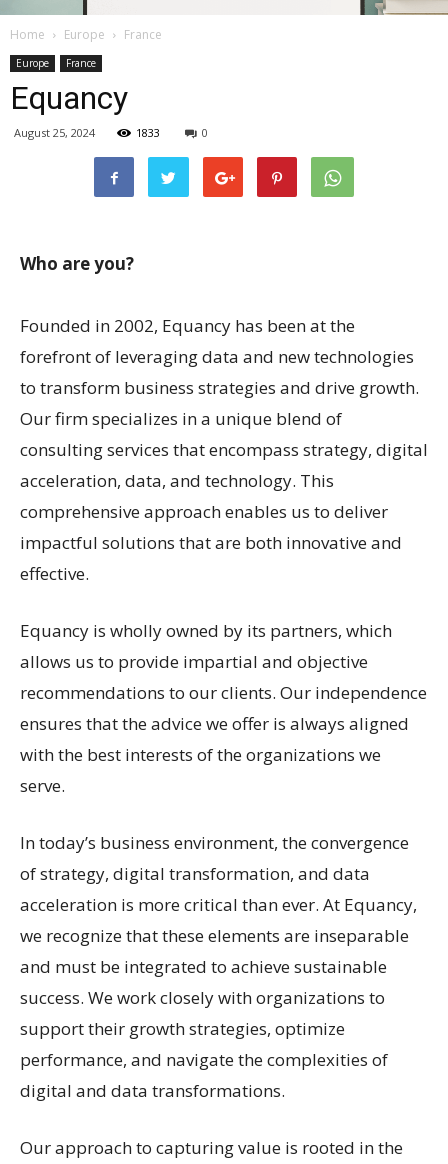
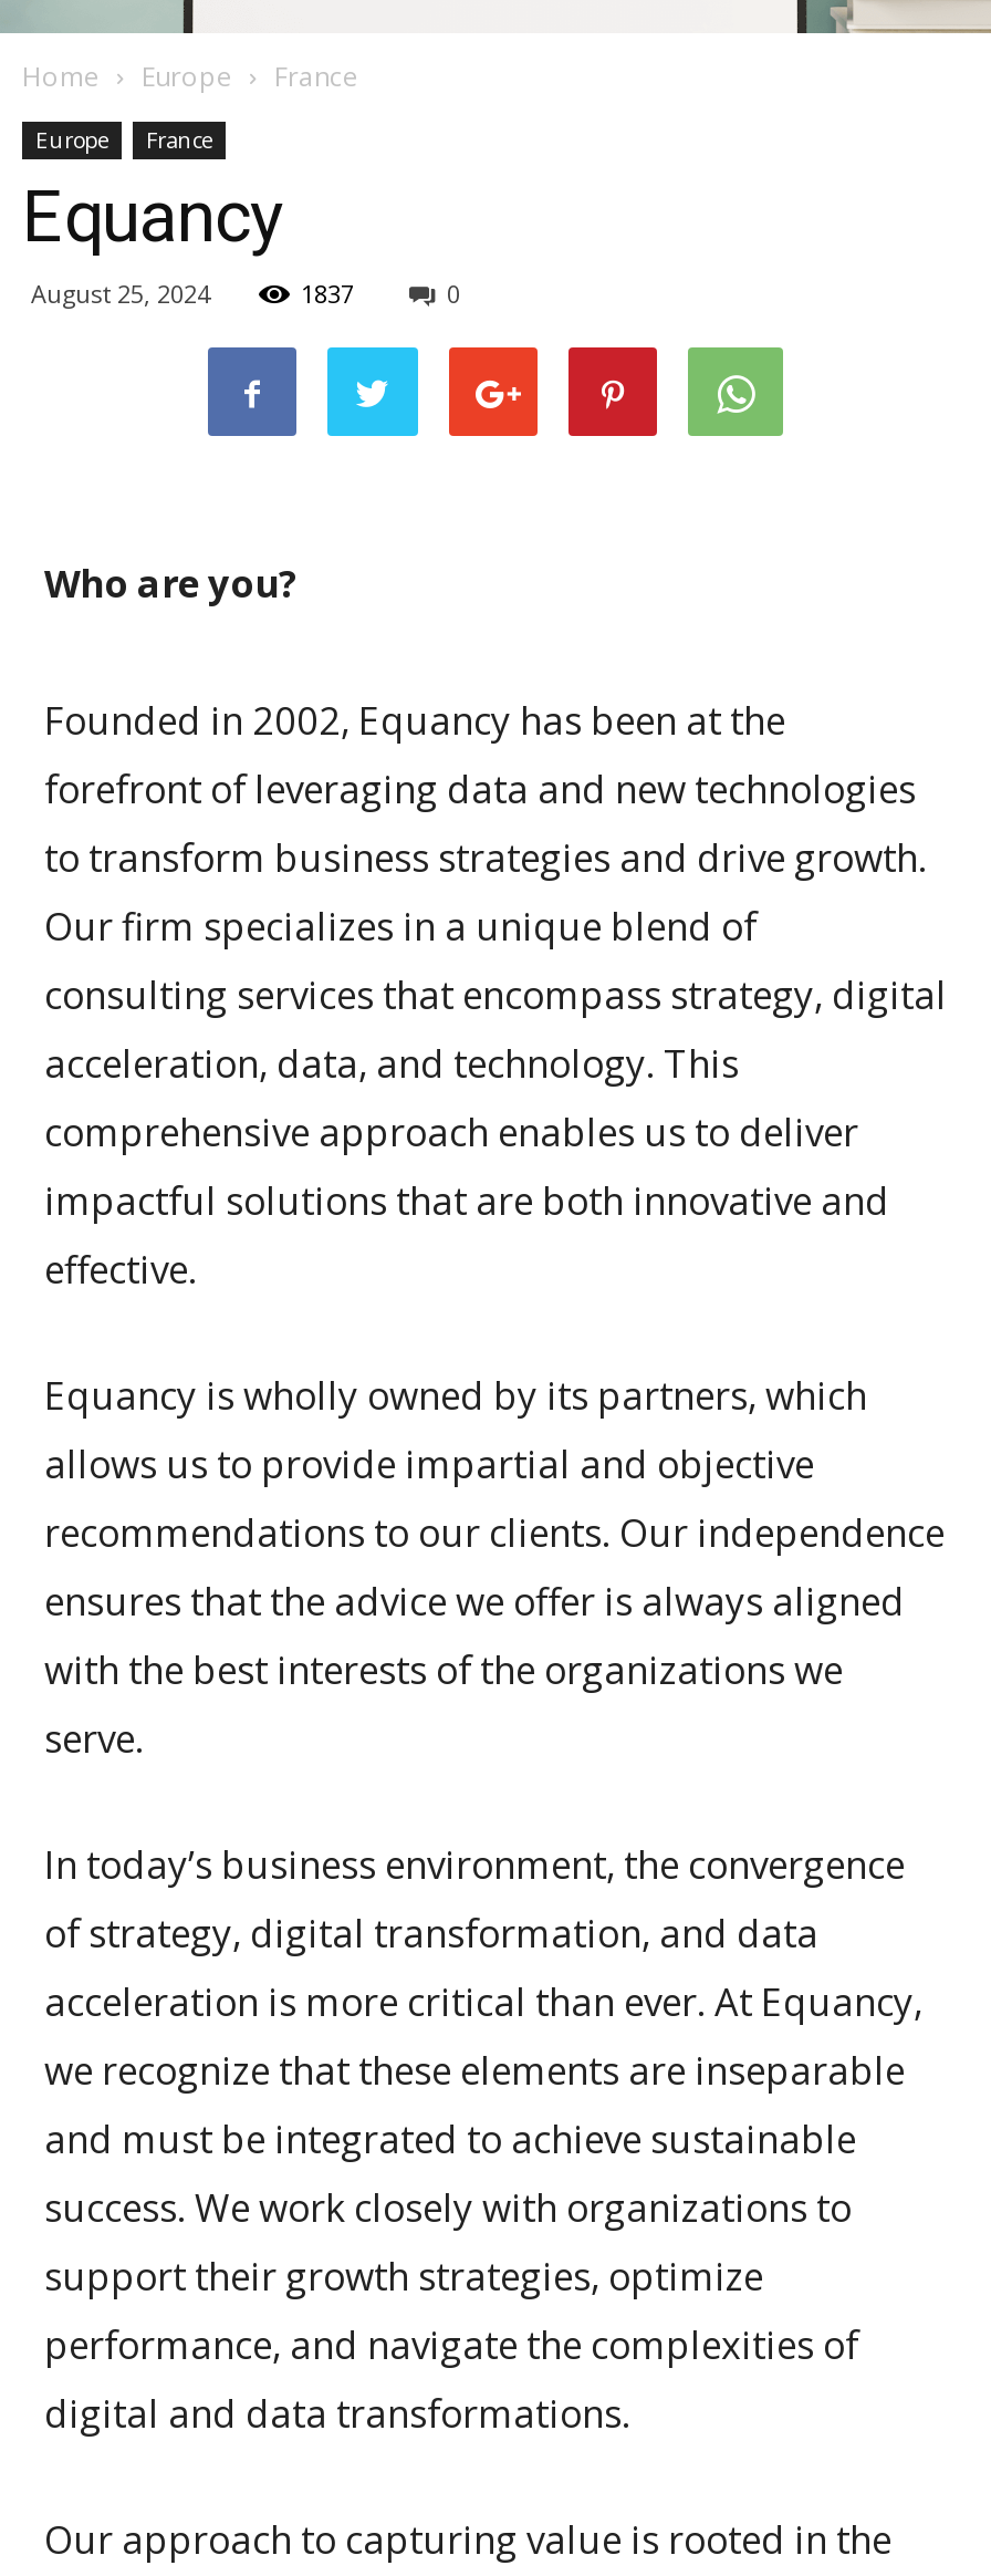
[136,125,160,140] 1833 -> [301,277,354,310] 1837

